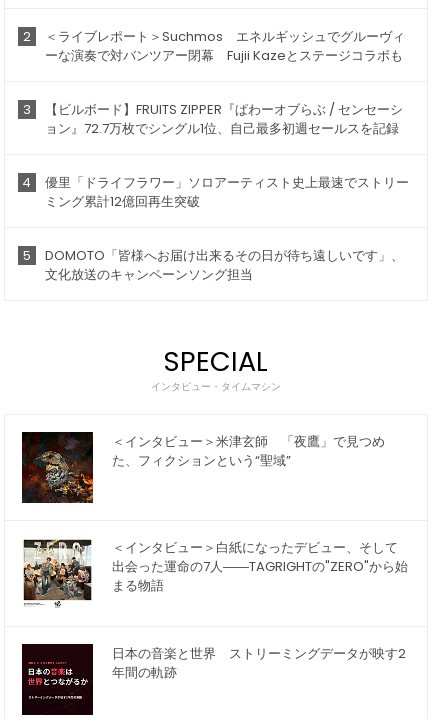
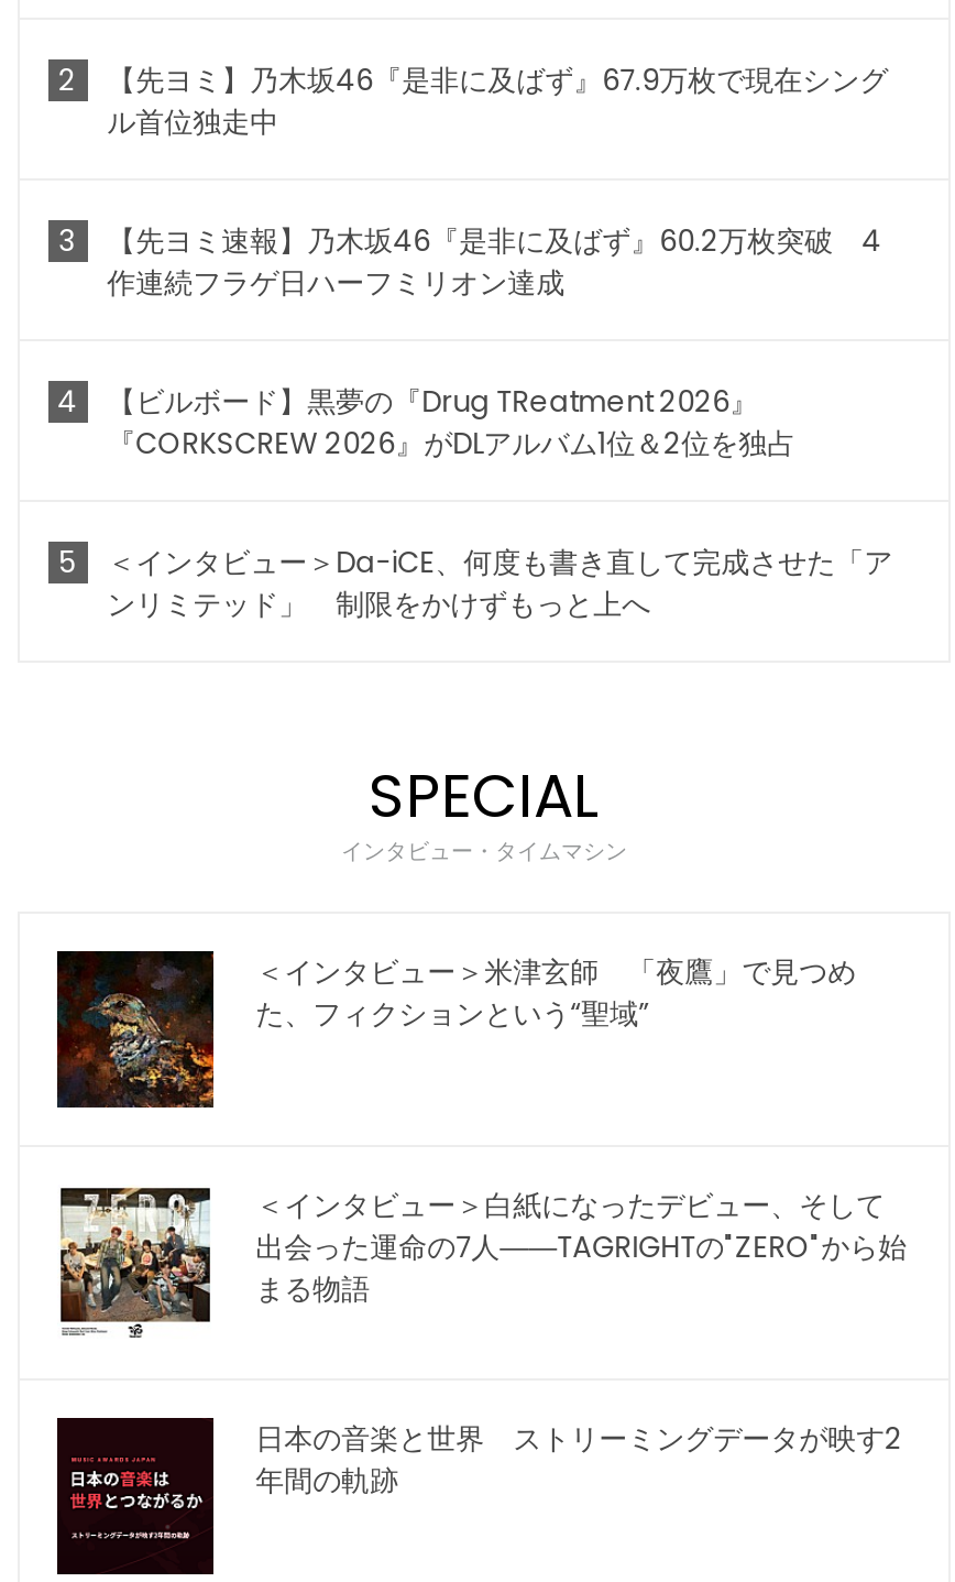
[45,27,405,65] ＜ライブレポート＞Suchmos エネルギッシュでグルーヴィ | ーな演奏で対バンツアー閉幕 Fujii Kazeとステージコラボも -> [107,60,888,144] 【先ヨミ】乃木坂46『是非に及ばず』67.9万枚で現在シング | ル首位独走中
[45,100,403,138] 【ビルボード】FRUITS ZIPPER『ぱわーオブらぶ / センセーシ | ョン』72.7万枚でシングル1位、自己最多初週セールスを記録 -> [107,221,882,305] 【先ヨミ速報】乃木坂46『是非に及ばず』60.2万枚突破 4 | 作連続フラゲ日ハーフミリオン達成
[45,173,409,211] 優里「ドライフラワー」ソロアーティスト史上最速でストリー | ミング累計12億回再生突破 -> [107,382,796,465] 【ビルボード】黒夢の『Drug TReatment 2026』 | 『CORKSCREW 2026』がDLアルバム1位＆2位を独占
[45,246,404,284] DOMOTO「皆様へお届け出来るその日が待ち遠しいです」、 | 文化放送のキャンペーンソング担当 -> [107,543,893,626] ＜インタビュー＞Da-iCE、何度も書き直して完成させた「ア | ンリミテッド」 制限をかけずもっと上へ

